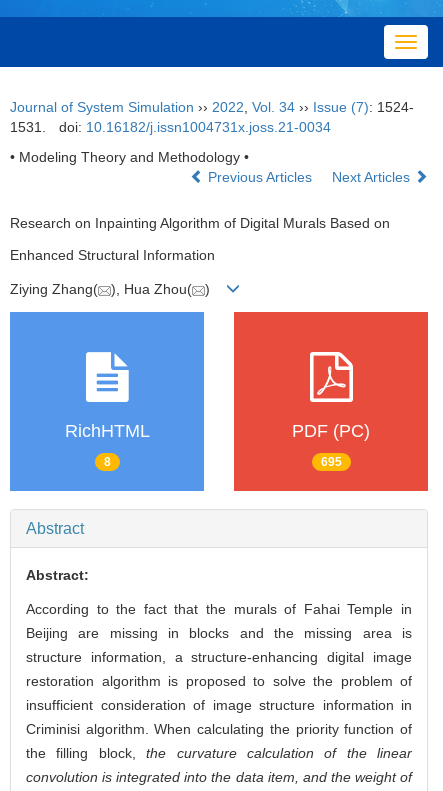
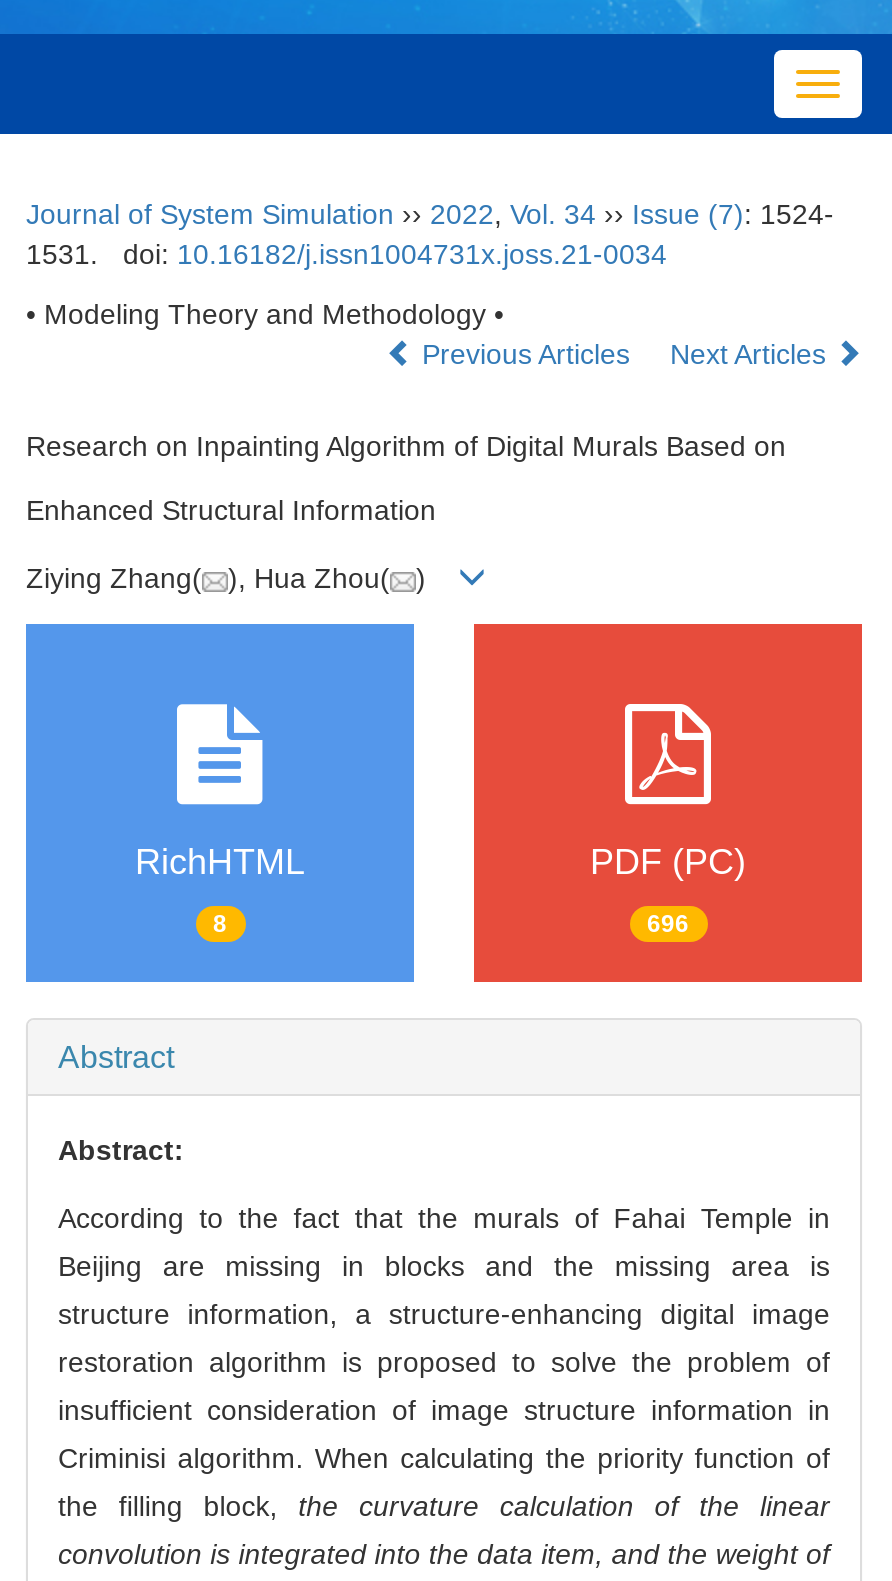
[320,455,341,469] 695 -> [647,910,689,938] 696

